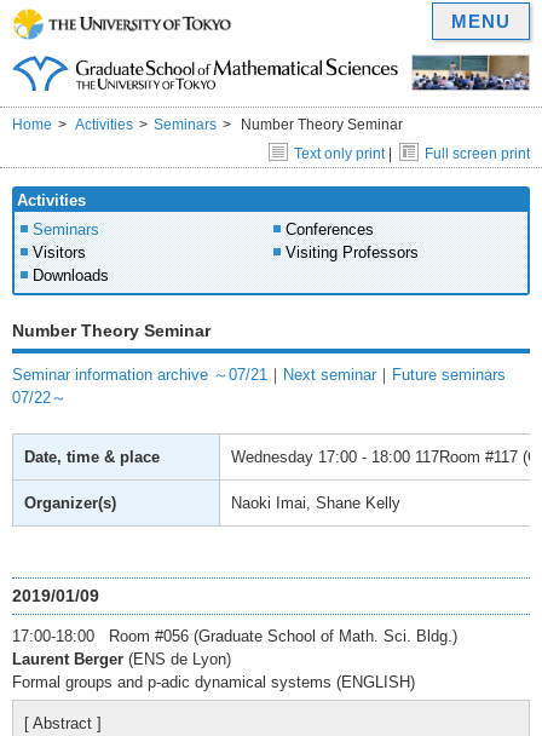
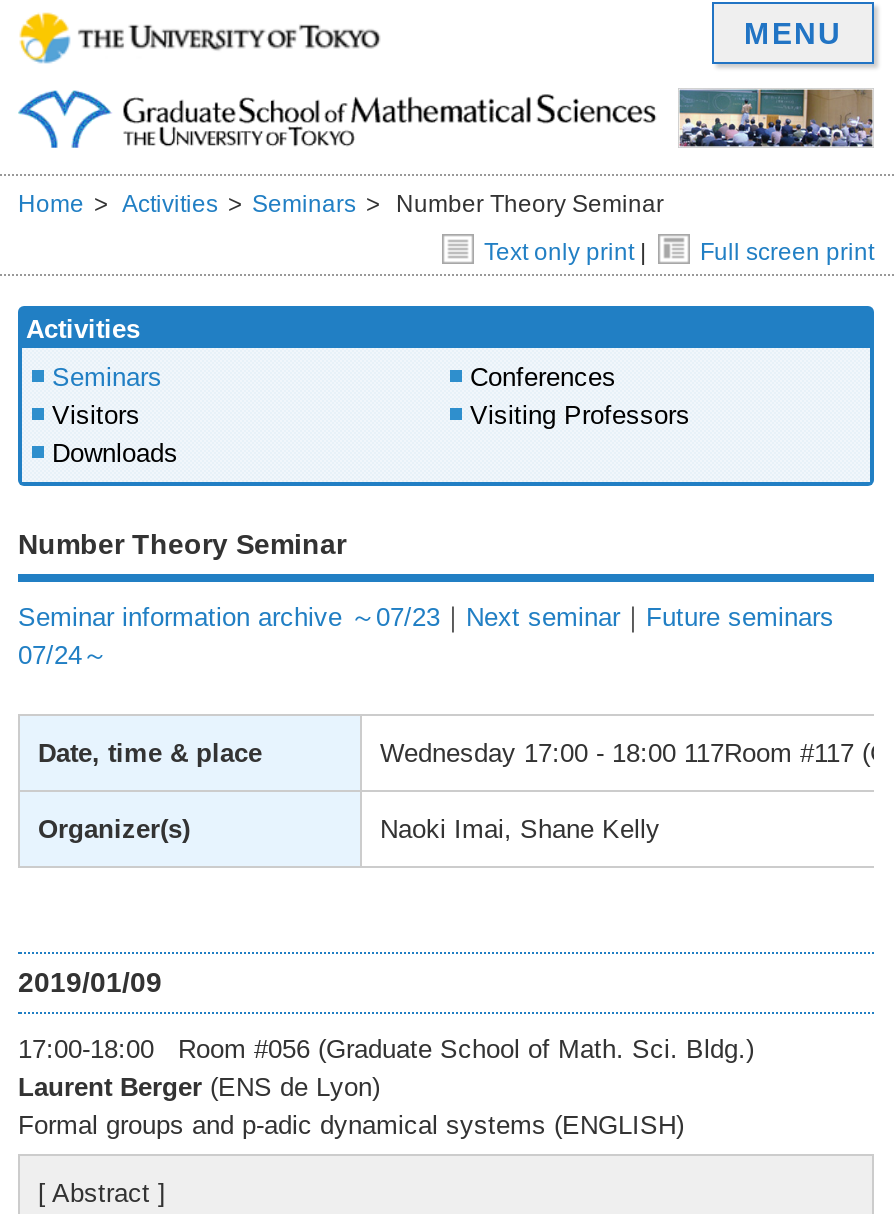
[12,366,506,384] Seminar information archive ～07/21｜Next seminar｜Future seminars -> [18,602,834,632] Seminar information archive ～07/23｜Next seminar｜Future seminars
[12,389,67,407] 07/22～ -> [18,640,108,670] 07/24～

